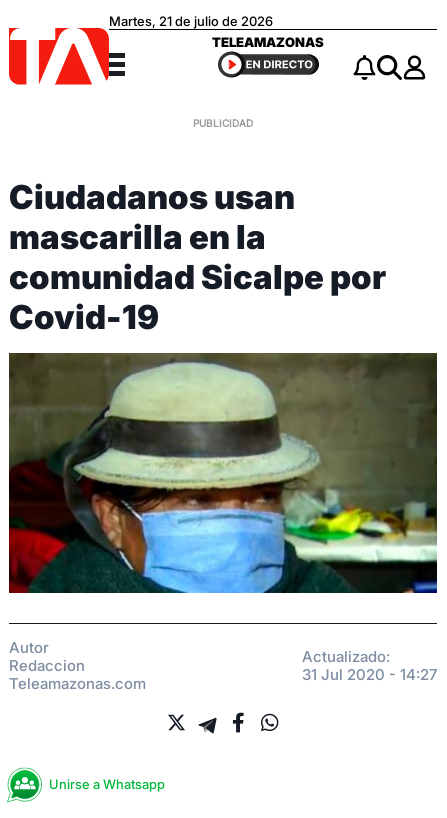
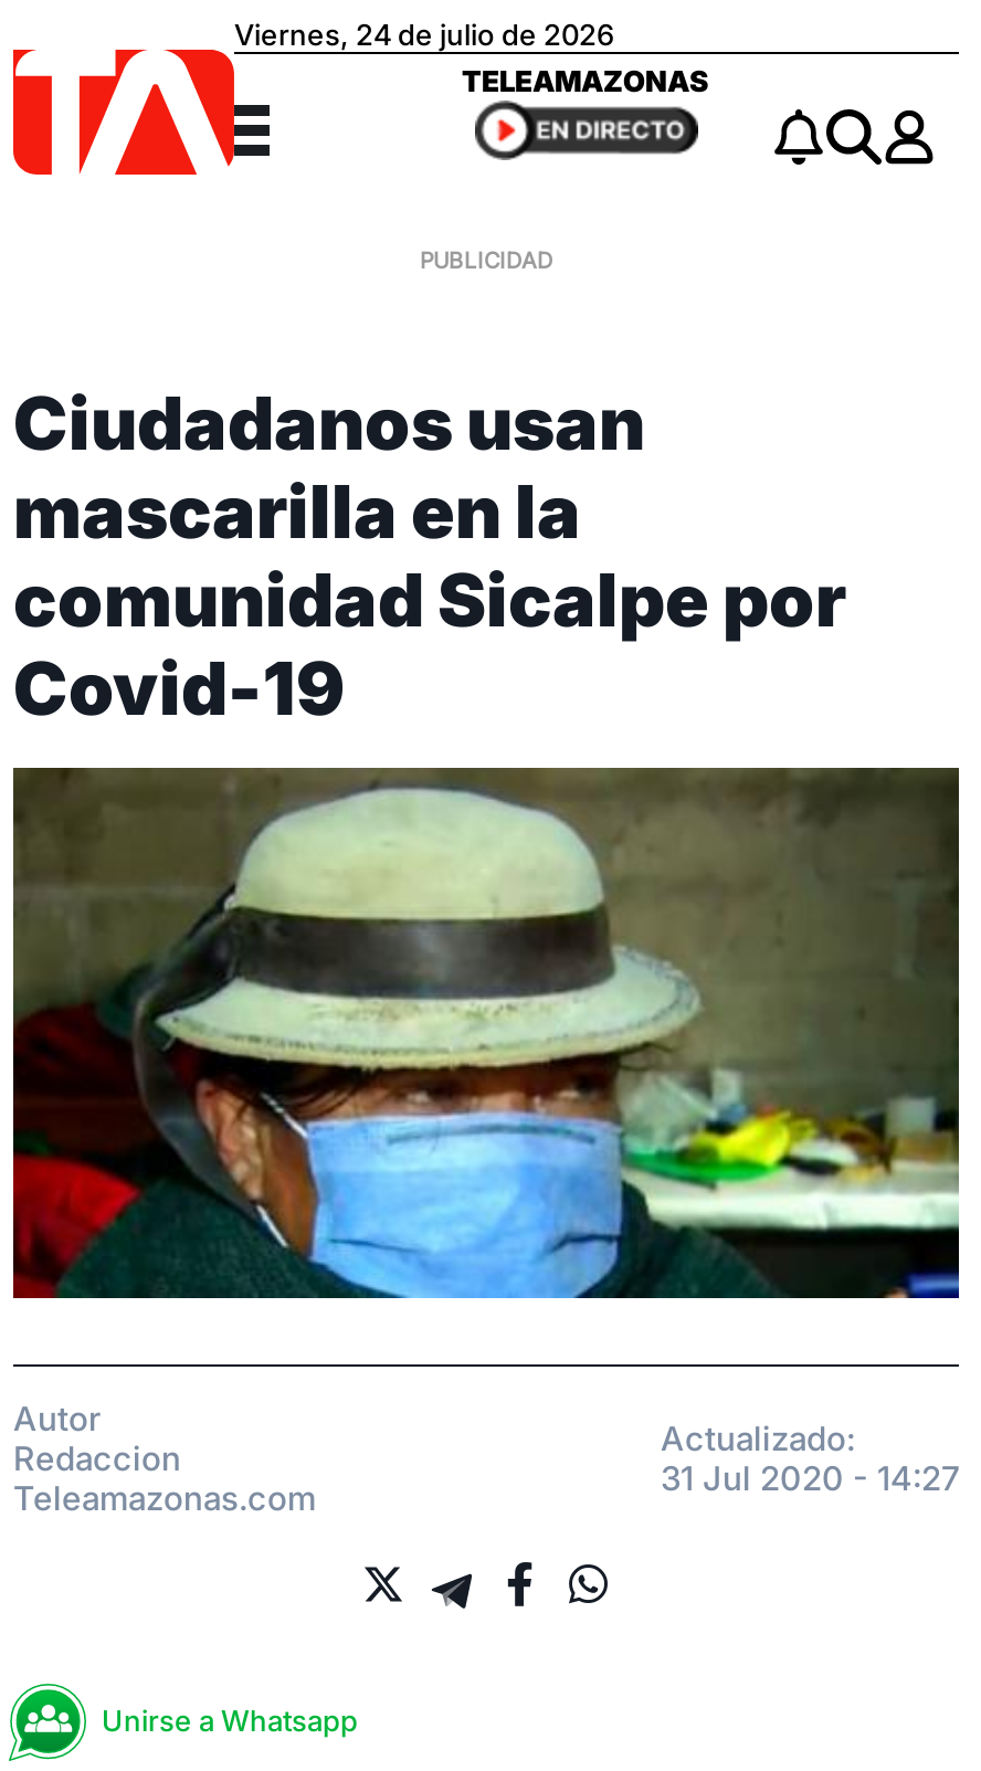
[109,13,273,29] Martes, 21 de julio de 2026 -> [234,17,614,53] Viernes, 24 de julio de 2026

